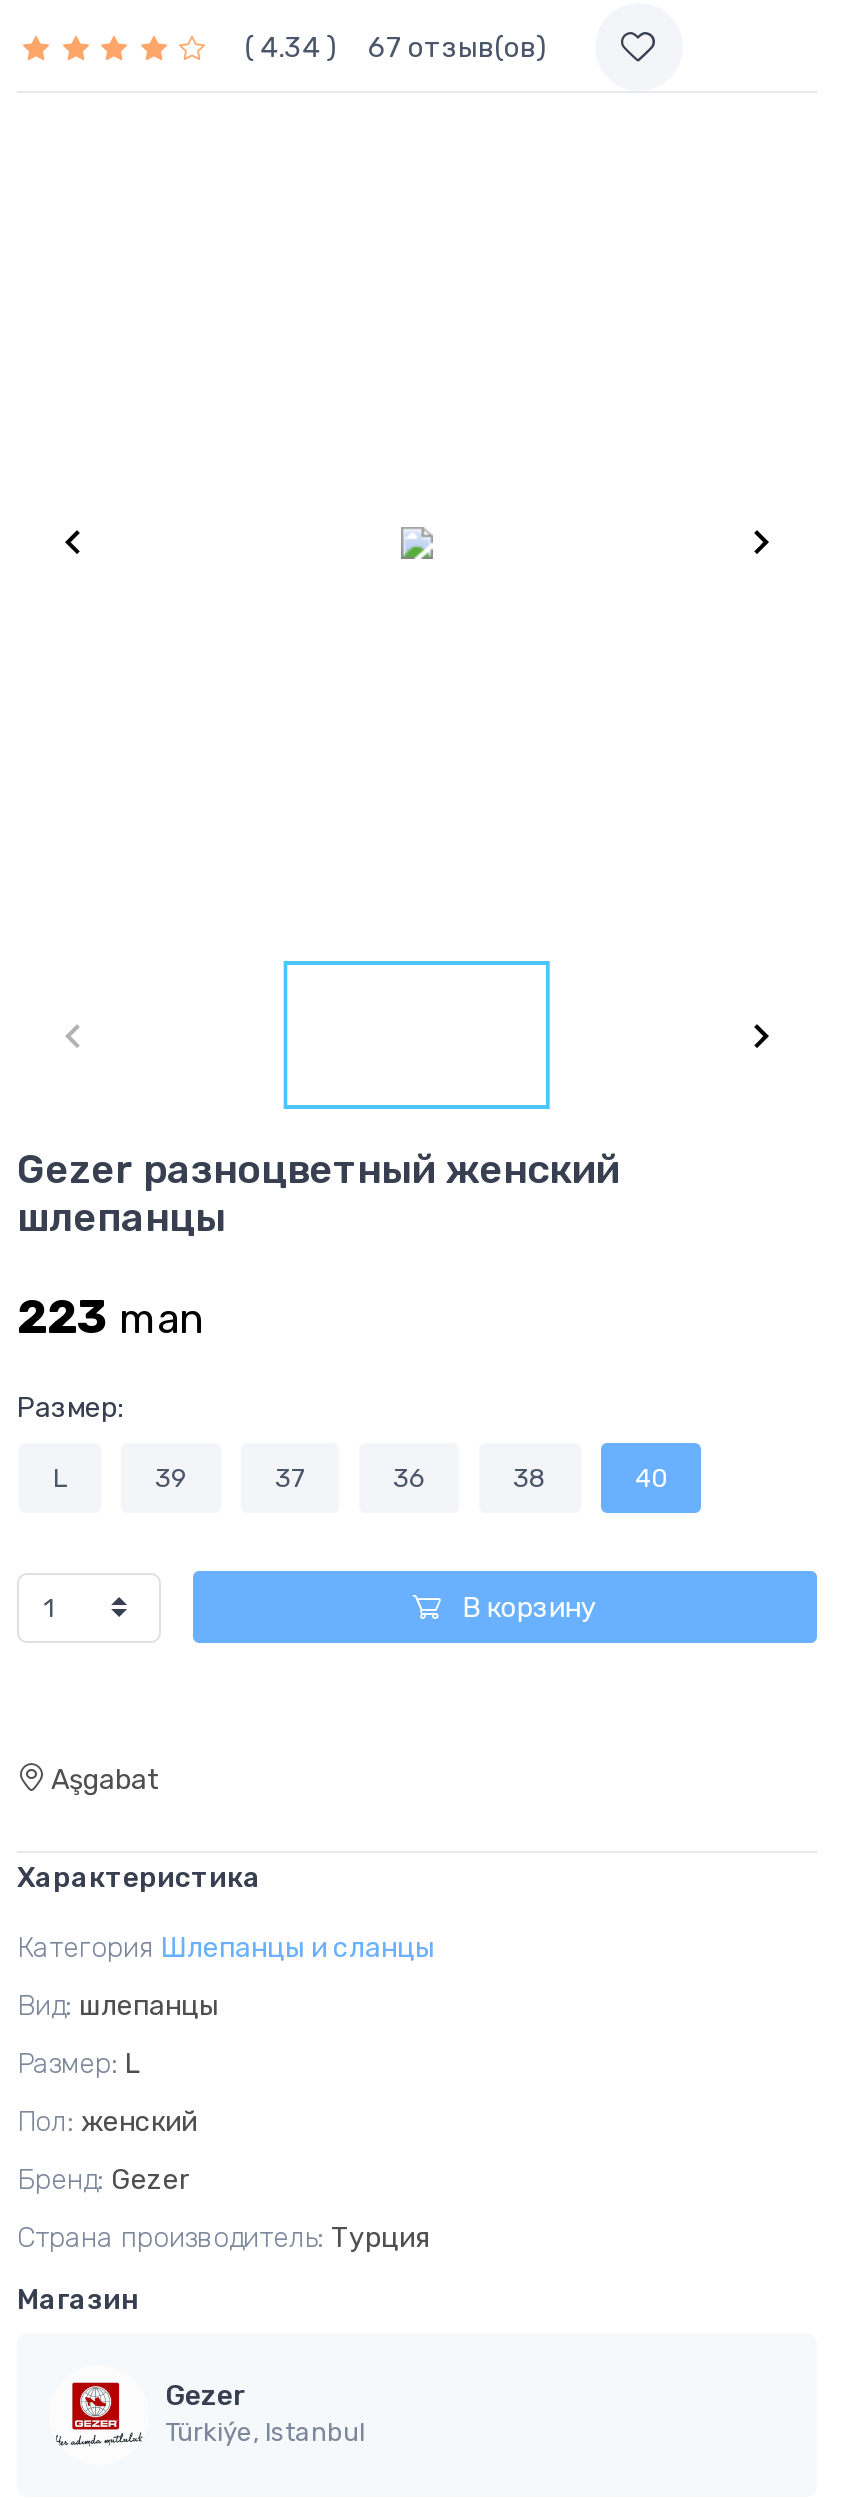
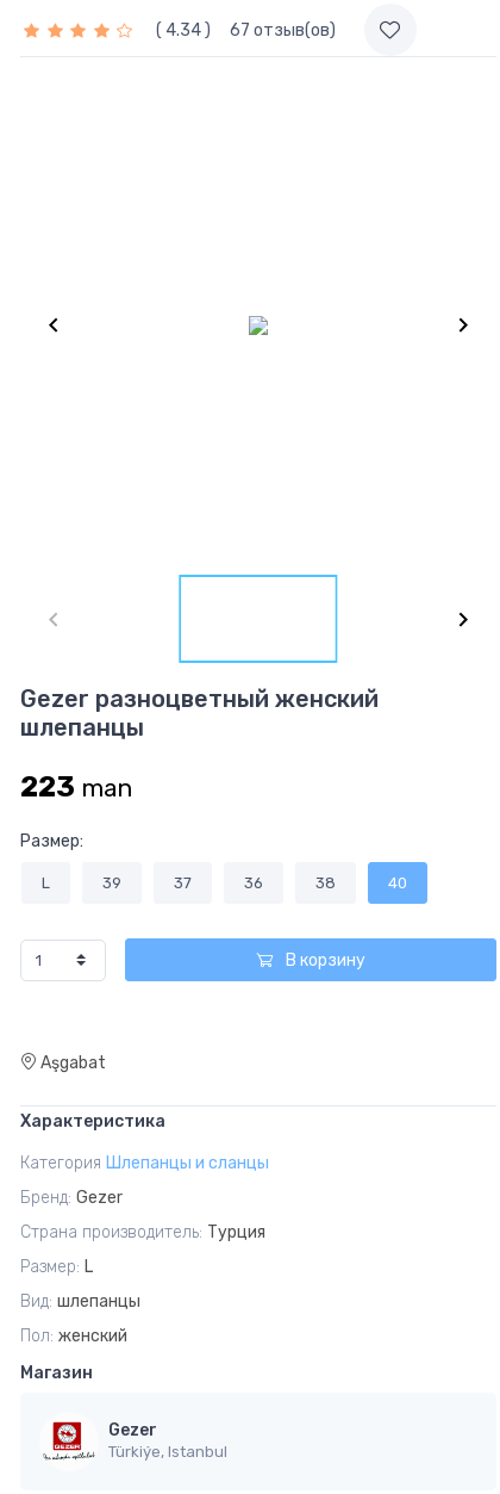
moved [17,1990,219,2140] -> [20,1257,140,1347]: Размер: L | Вид: шлепанцы | Пол: женский
moved [17,2164,429,2256] -> [20,1188,265,1243]: Бренд: Gezer | Страна производитель: Турция

